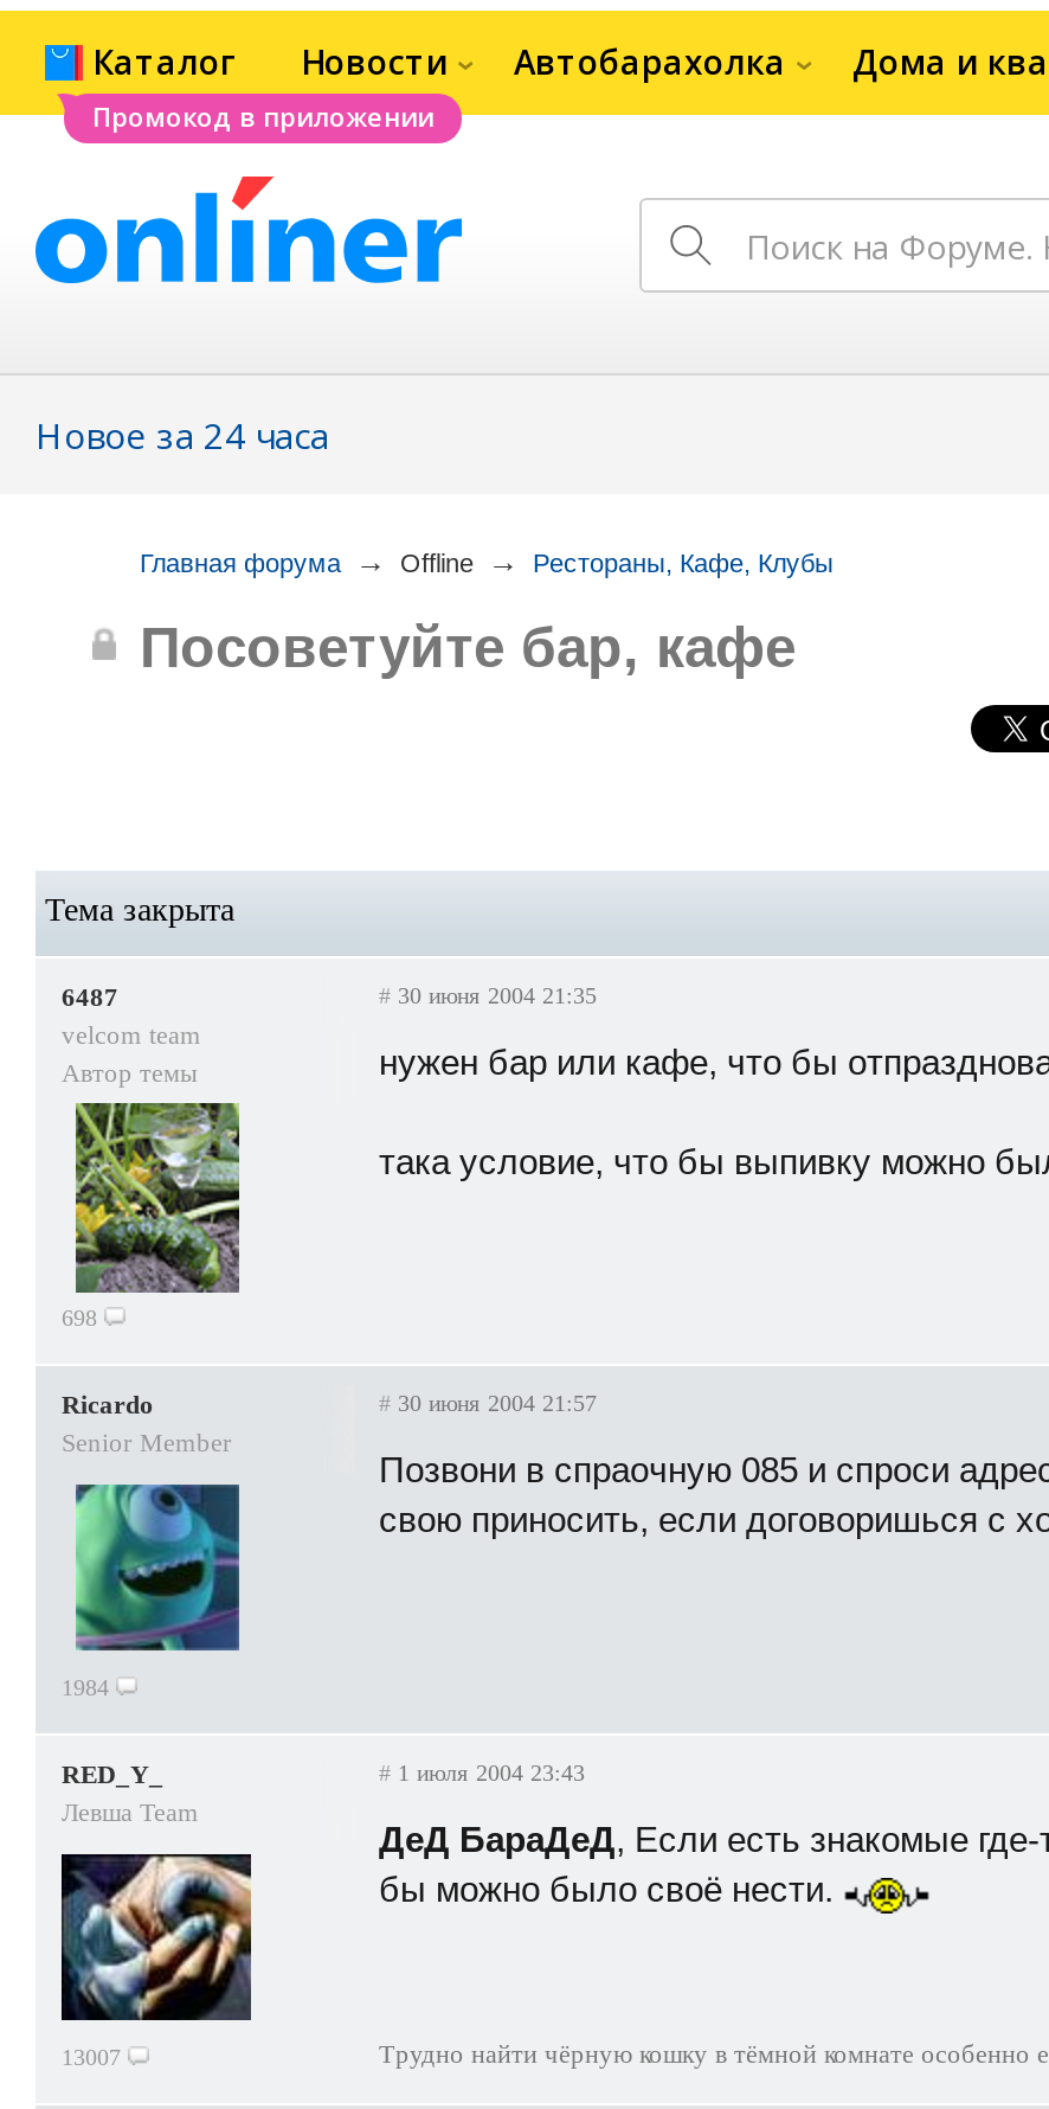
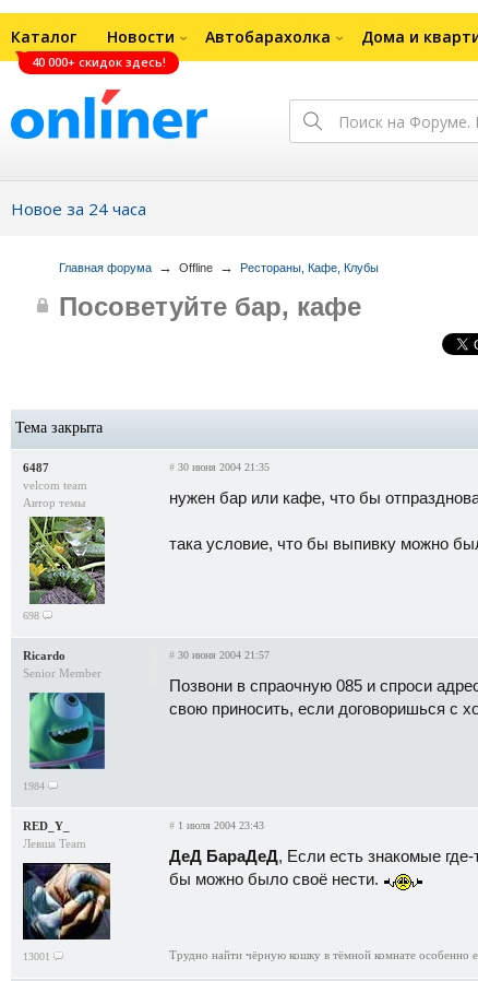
[92,98,433,134] Промокод в приложении -> [32,54,166,70] 40 000+ скидок здесь!
[62,2044,128,2070] 13007 -> [23,950,53,962] 13001

